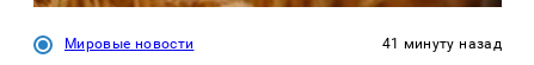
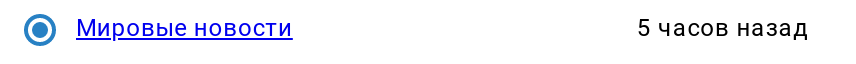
[382,35,502,52] 41 минуту назад -> [637,15,808,43] 5 часов назад

